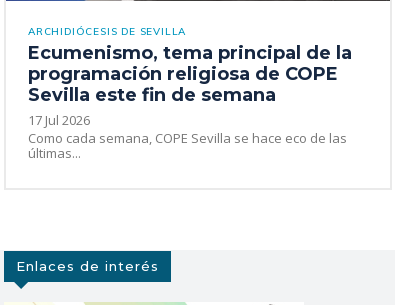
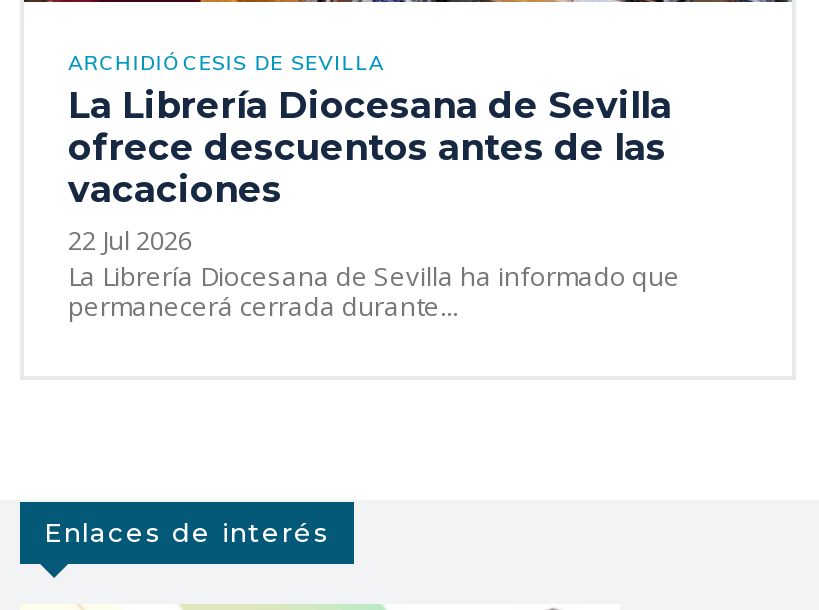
[28,42,352,162] Ecumenismo, tema principal de la | programación religiosa de COPE | Sevilla este fin de semana | 17 Jul 2026 | Como cada semana, COPE Sevilla se hace eco de las | últimas... -> [68,85,680,325] La Librería Diocesana de Sevilla | ofrece descuentos antes de las | vacaciones | 22 Jul 2026 | La Librería Diocesana de Sevilla ha informado que | permanecerá cerrada durante...

